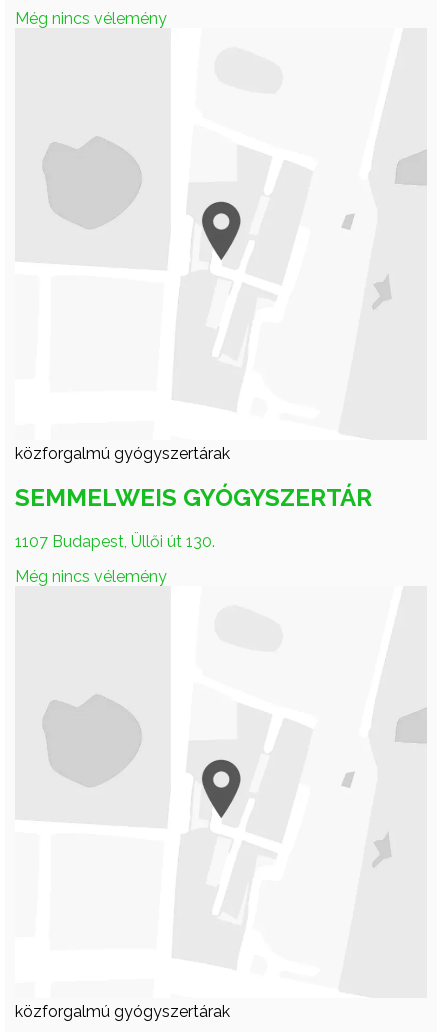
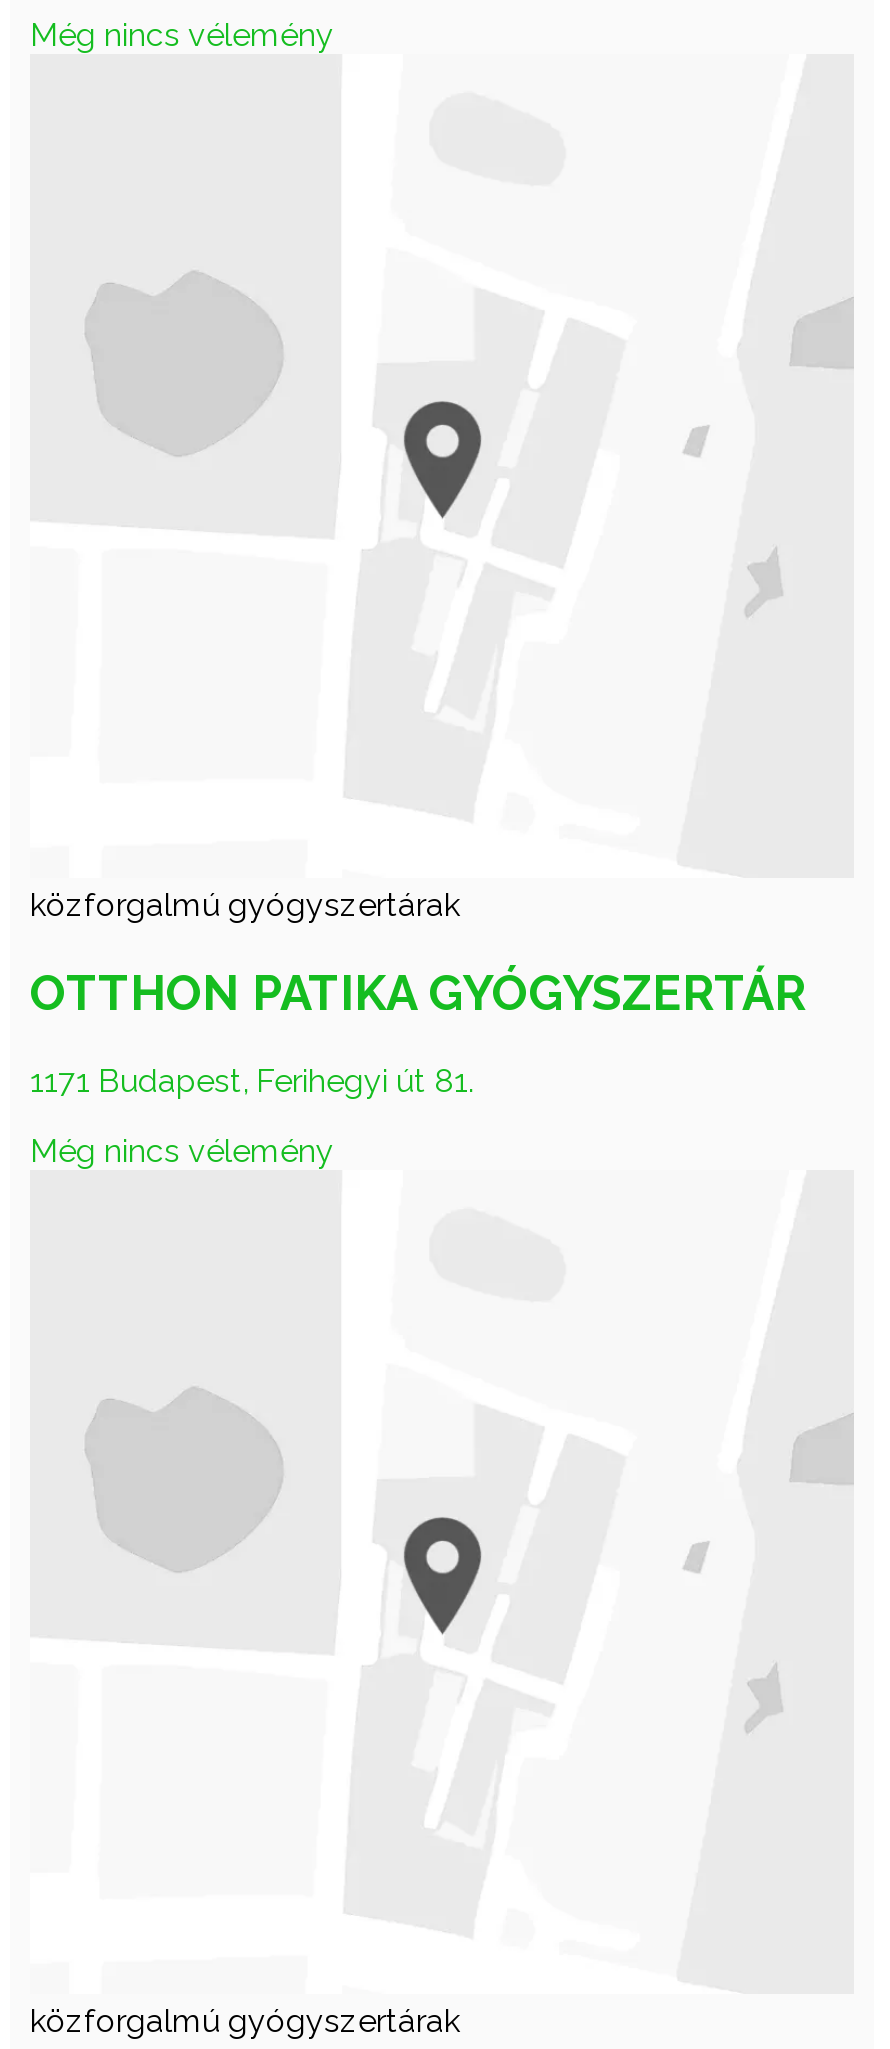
[15,483,372,512] SEMMELWEIS GYÓGYSZERTÁR -> [30,964,806,1022] OTTHON PATIKA GYÓGYSZERTÁR
[15,532,215,551] 1107 Budapest, Üllői út 130. -> [30,1062,474,1100] 1171 Budapest, Ferihegyi út 81.

